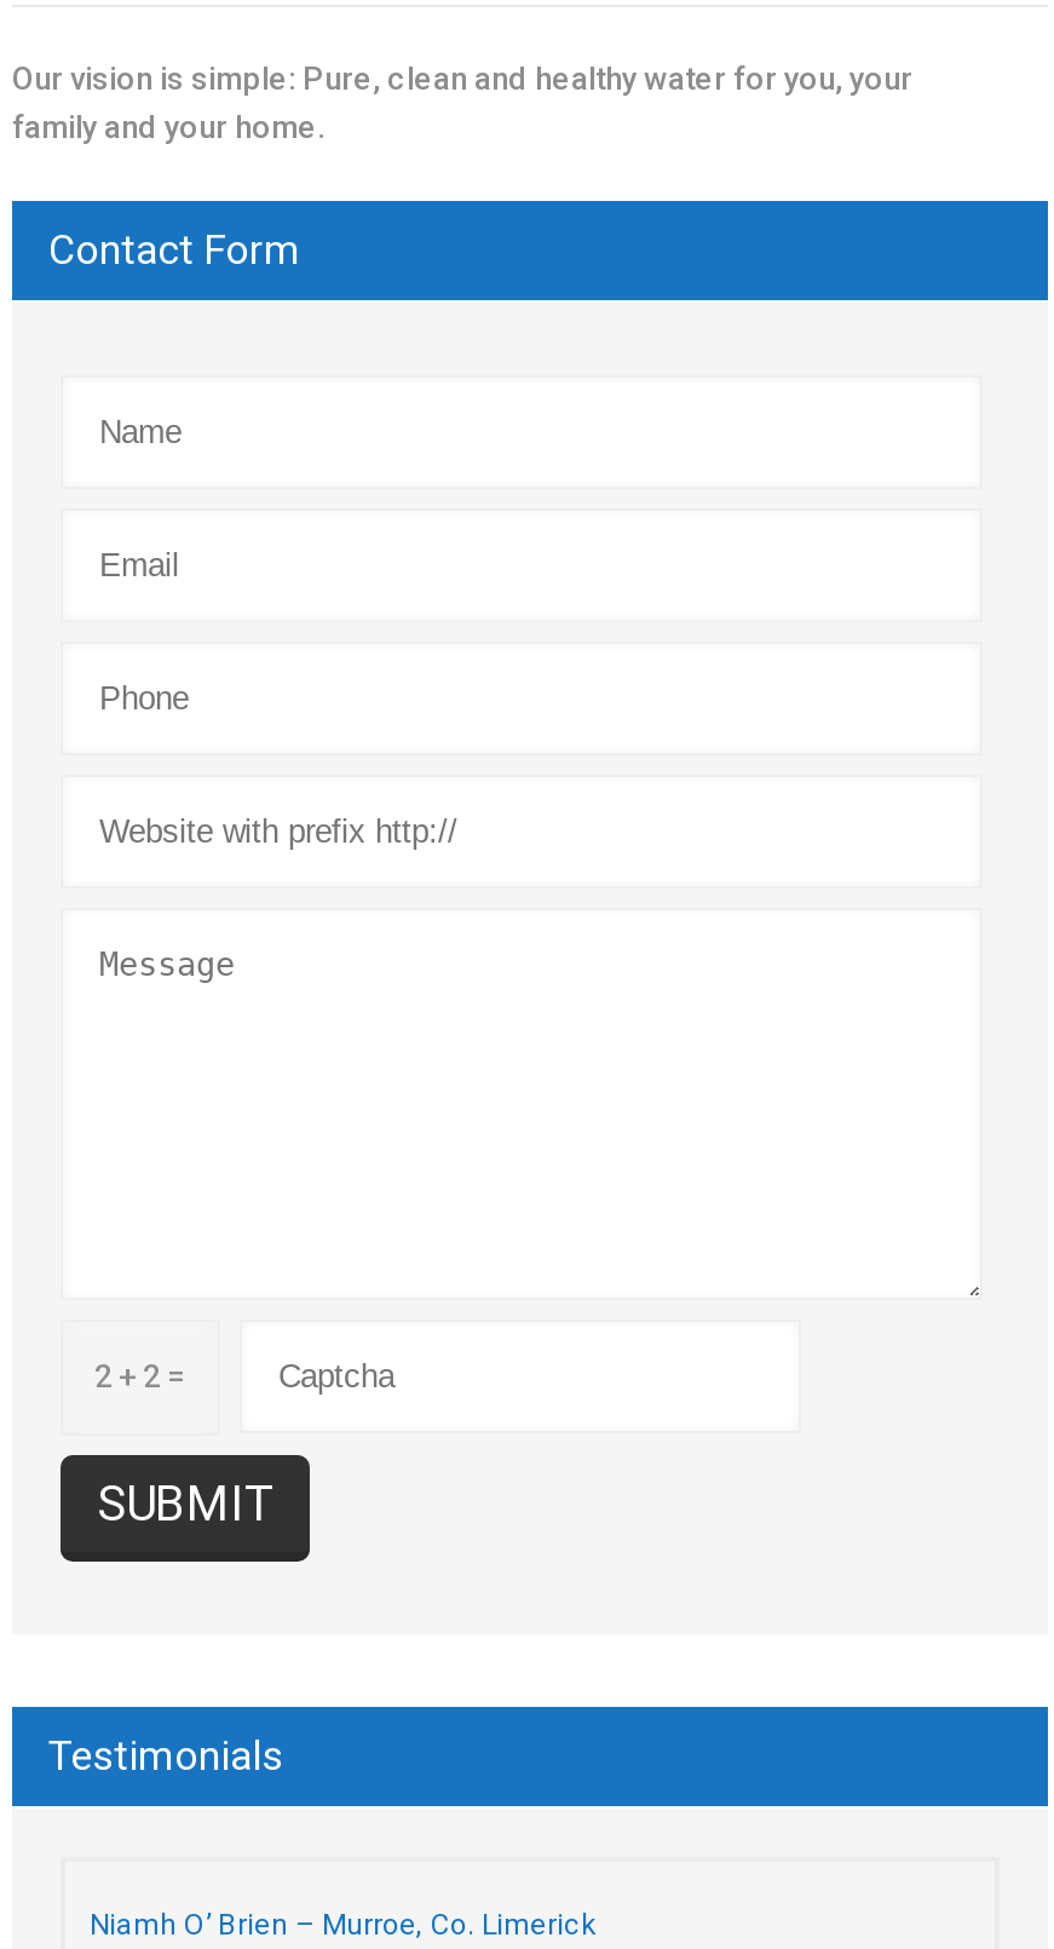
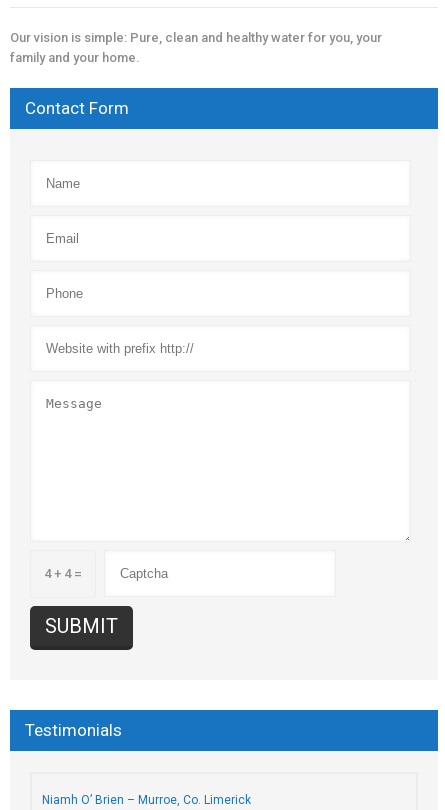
[94,1359,186,1395] 2 + 2 = -> [44,566,82,581] 4 + 4 =

